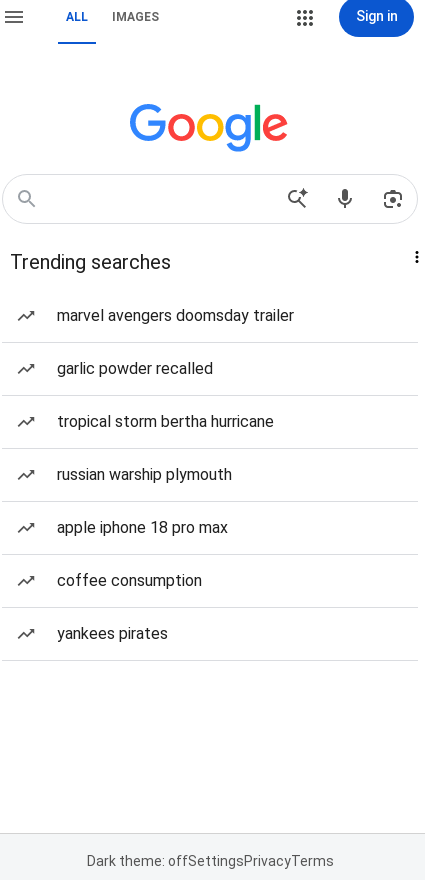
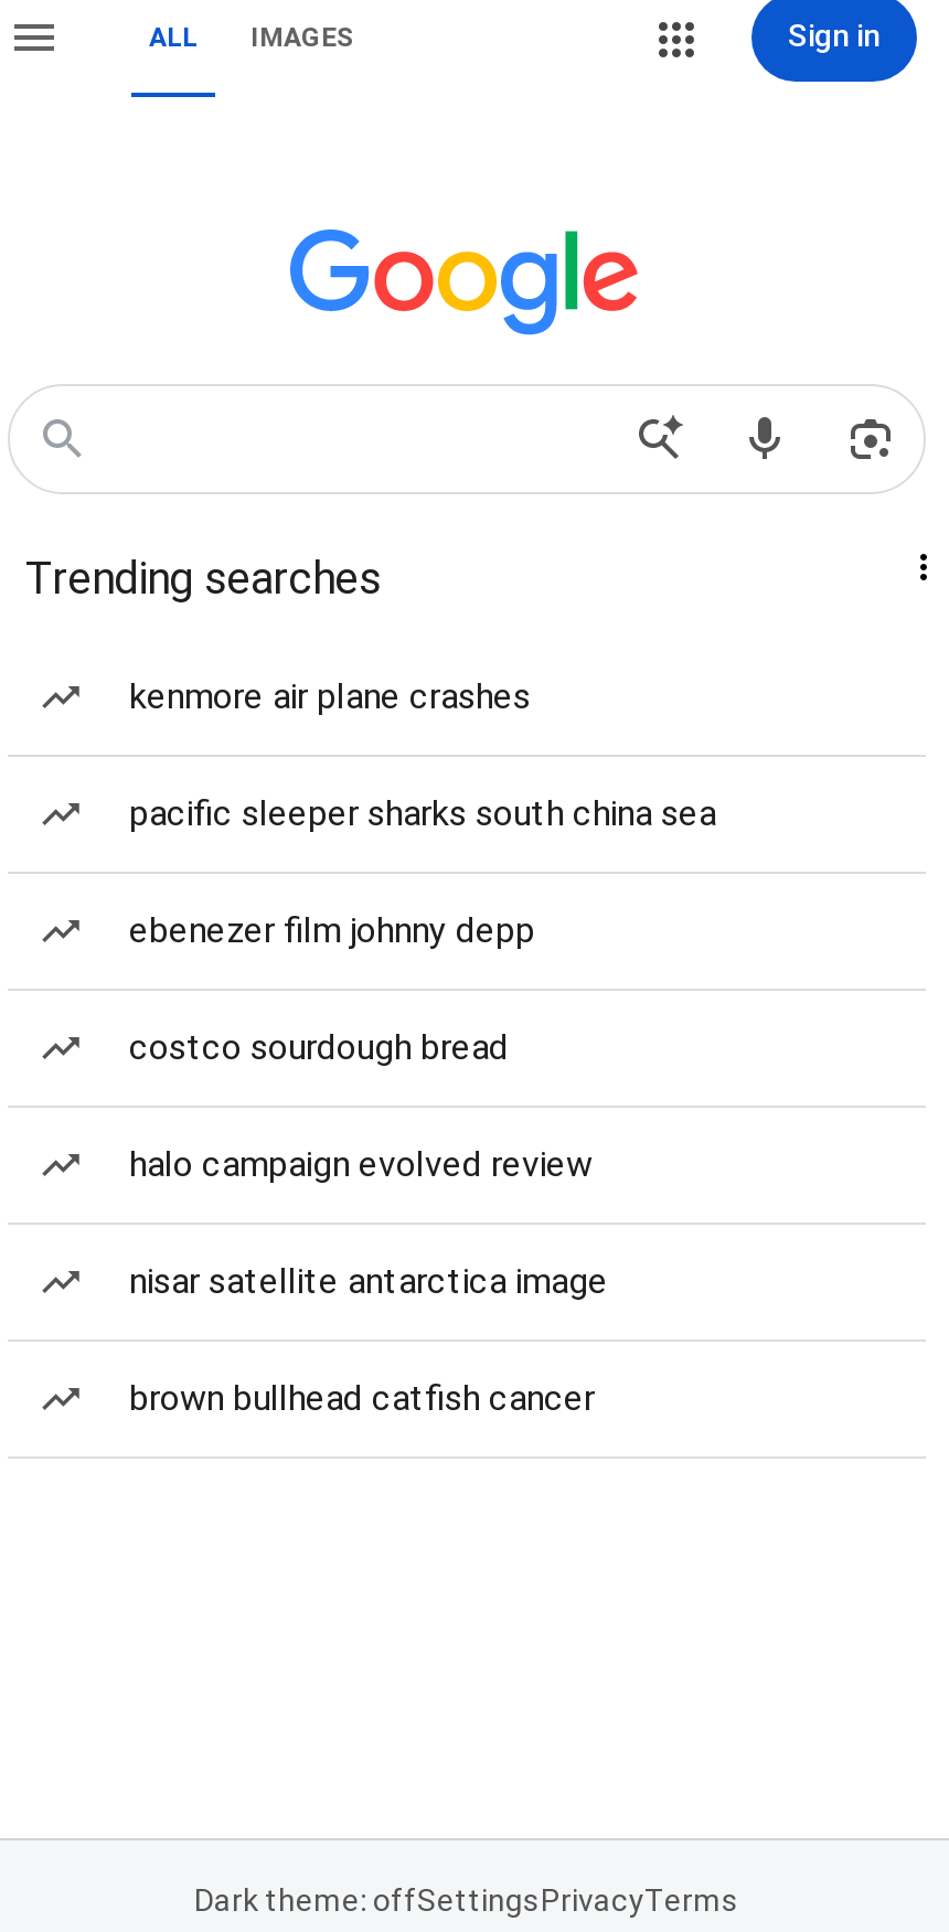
[57,306,294,325] marvel avengers doomsday trailer -> [129,675,531,717] kenmore air plane crashes
[57,359,213,378] garlic powder recalled -> [129,792,716,834] pacific sleeper sharks south china sea
[57,412,274,431] tropical storm bertha hurricane -> [129,909,535,951] ebenezer film johnny depp
[57,465,232,484] russian warship plymouth -> [129,1026,509,1068] costco sourdough bread
[57,518,228,537] apple iphone 18 pro max -> [129,1143,593,1185] halo campaign evolved review
[57,571,202,590] coffee consumption -> [129,1260,608,1302] nisar satellite antarctica image
[57,624,168,643] yankees pirates -> [129,1377,595,1419] brown bullhead catfish cancer

